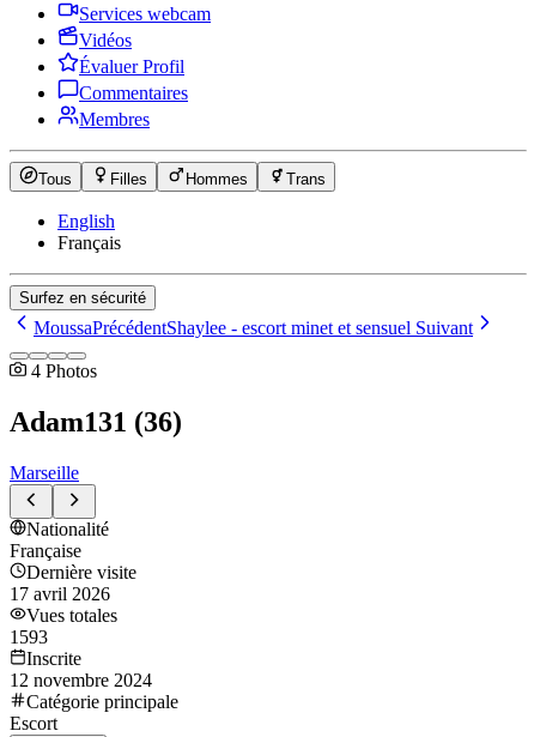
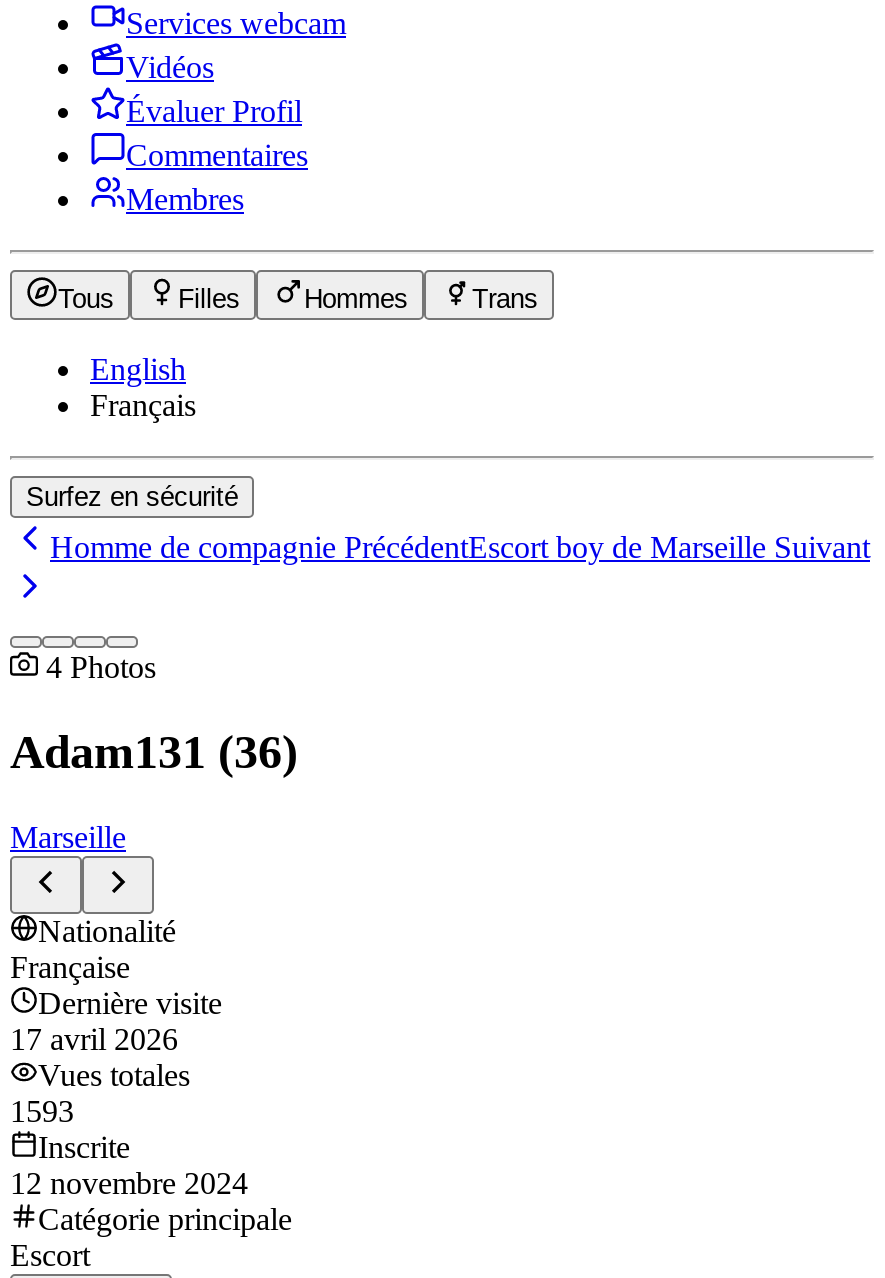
[34,318,473,338] Moussa PrécédentShaylee - escort minet et sensuel Suivant -> [50,530,870,564] Homme de compagnie PrécédentEscort boy de Marseille Suivant

